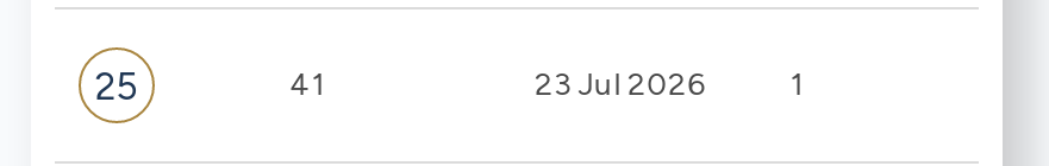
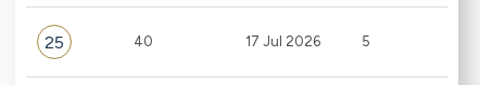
[290,65,323,101] 41 -> [133,33,153,49] 40
[535,65,704,101] 23 Jul 2026 -> [245,33,320,49] 17 Jul 2026
[790,65,802,101] 1 -> [361,33,370,49] 5

